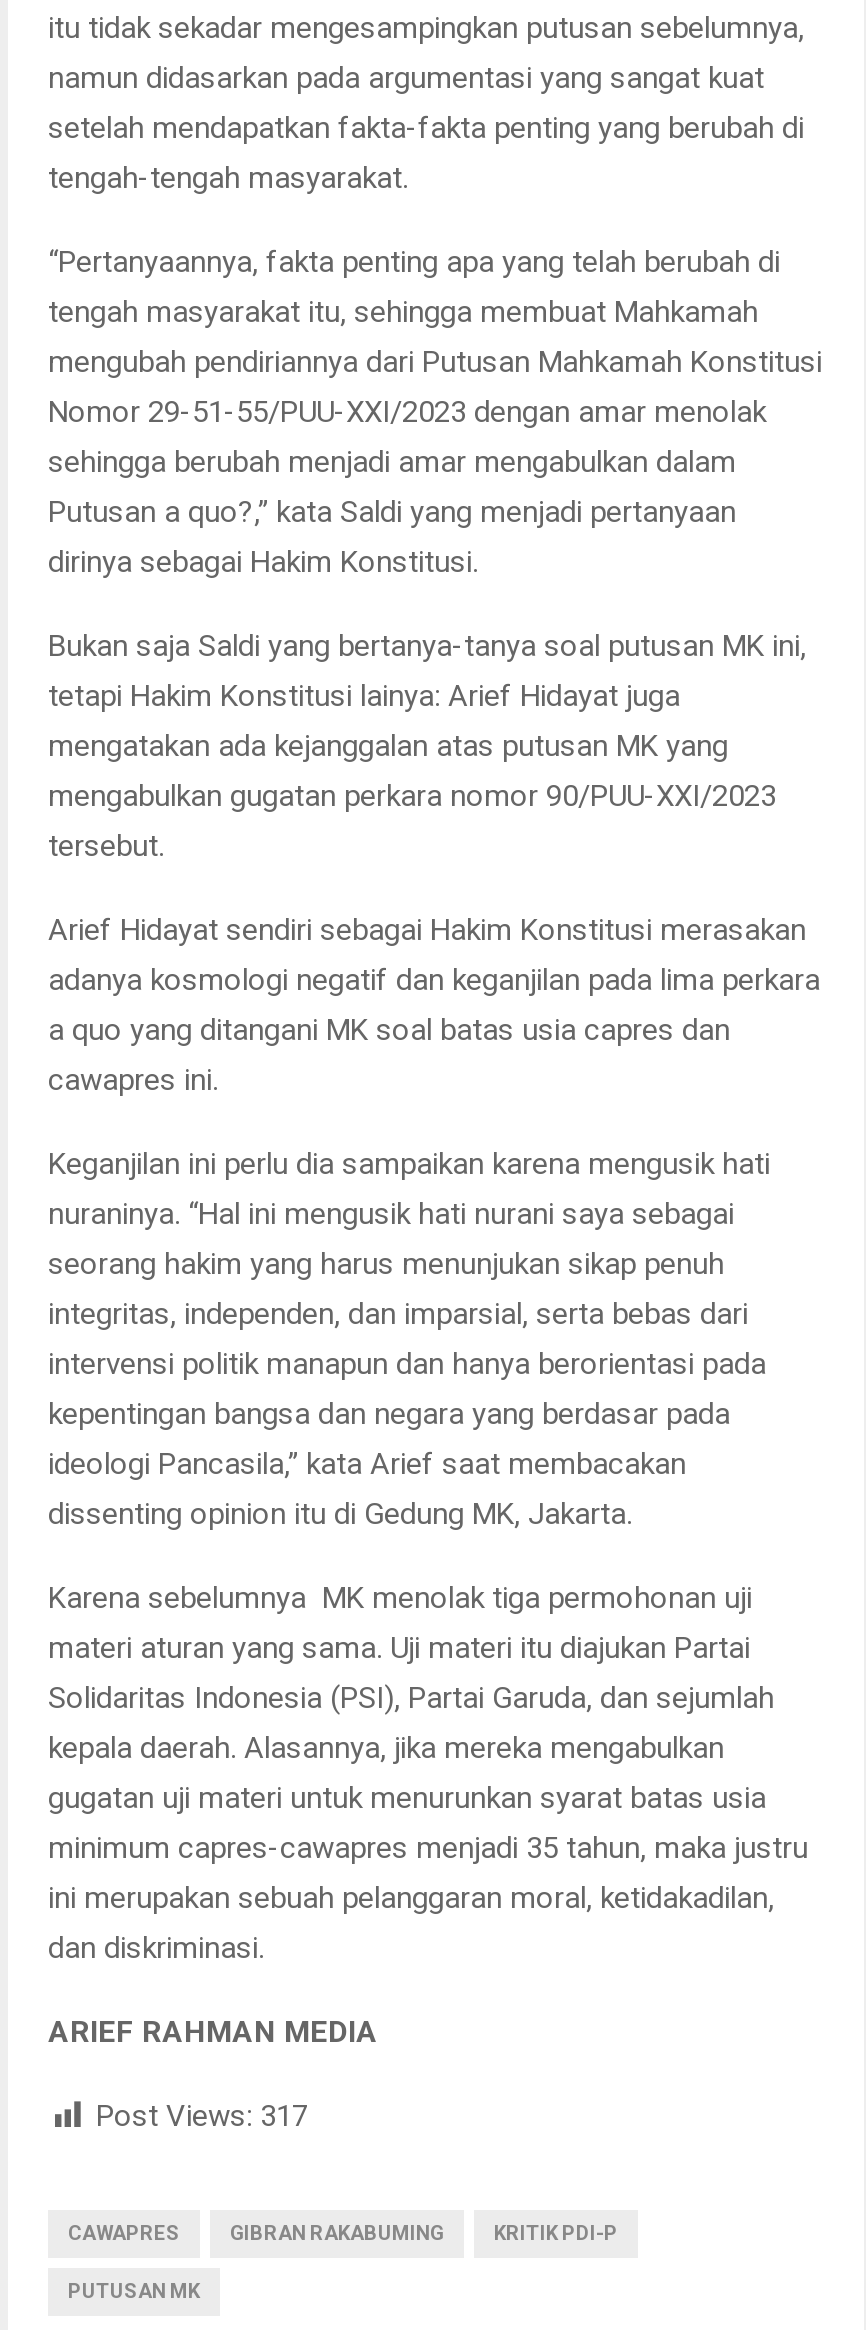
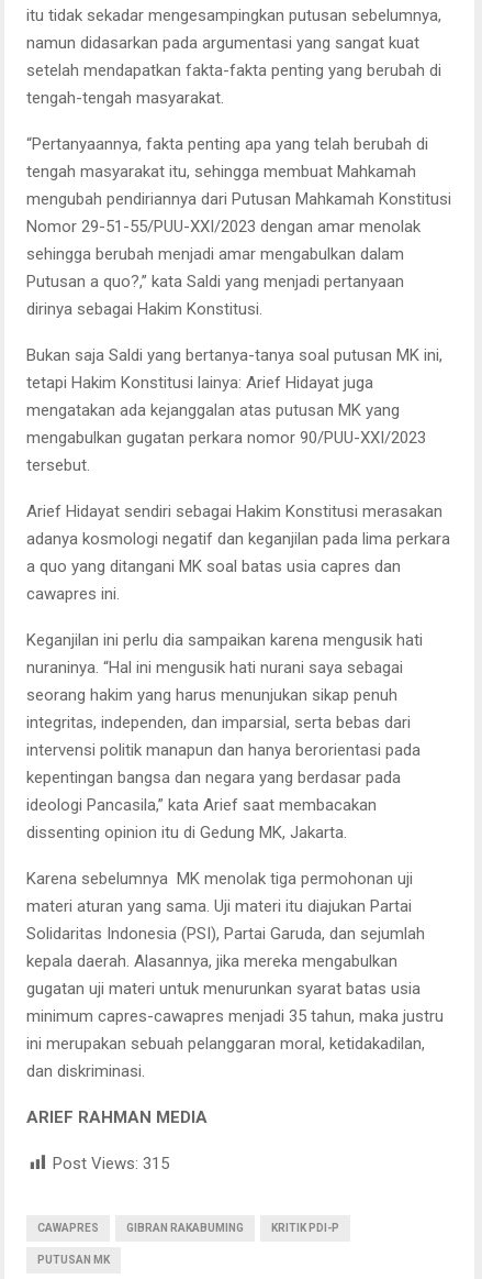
[96,2098,308,2134] Post Views: 317 -> [53,1154,169,1173] Post Views: 315

